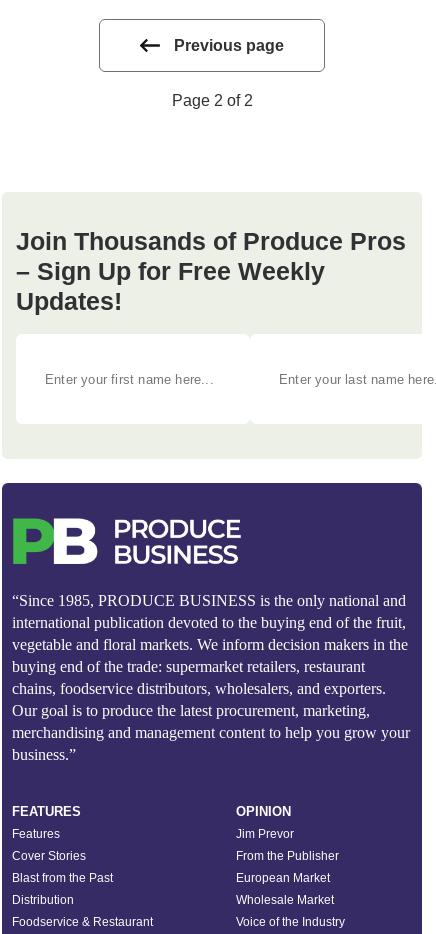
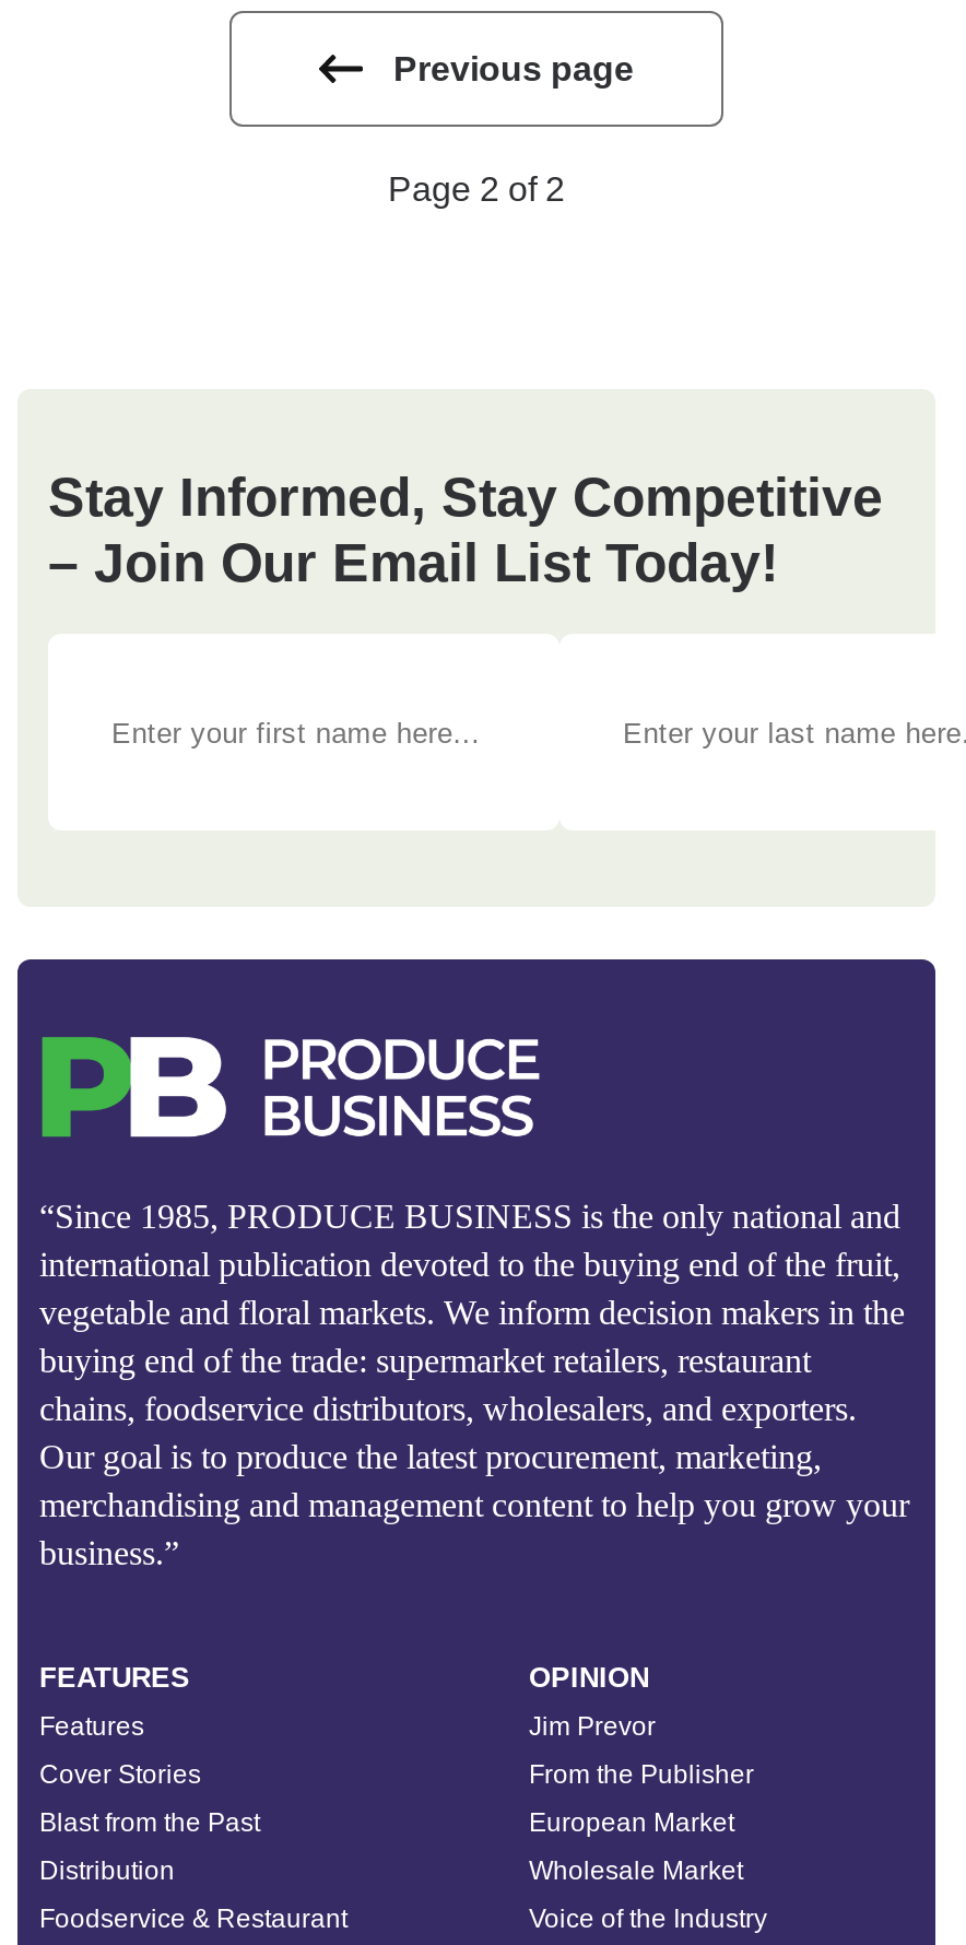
[16,227,406,315] Join Thousands of Produce Pros | – Sign Up for Free Weekly | Updates! -> [48,466,883,593] Stay Informed, Stay Competitive | – Join Our Email List Today!

